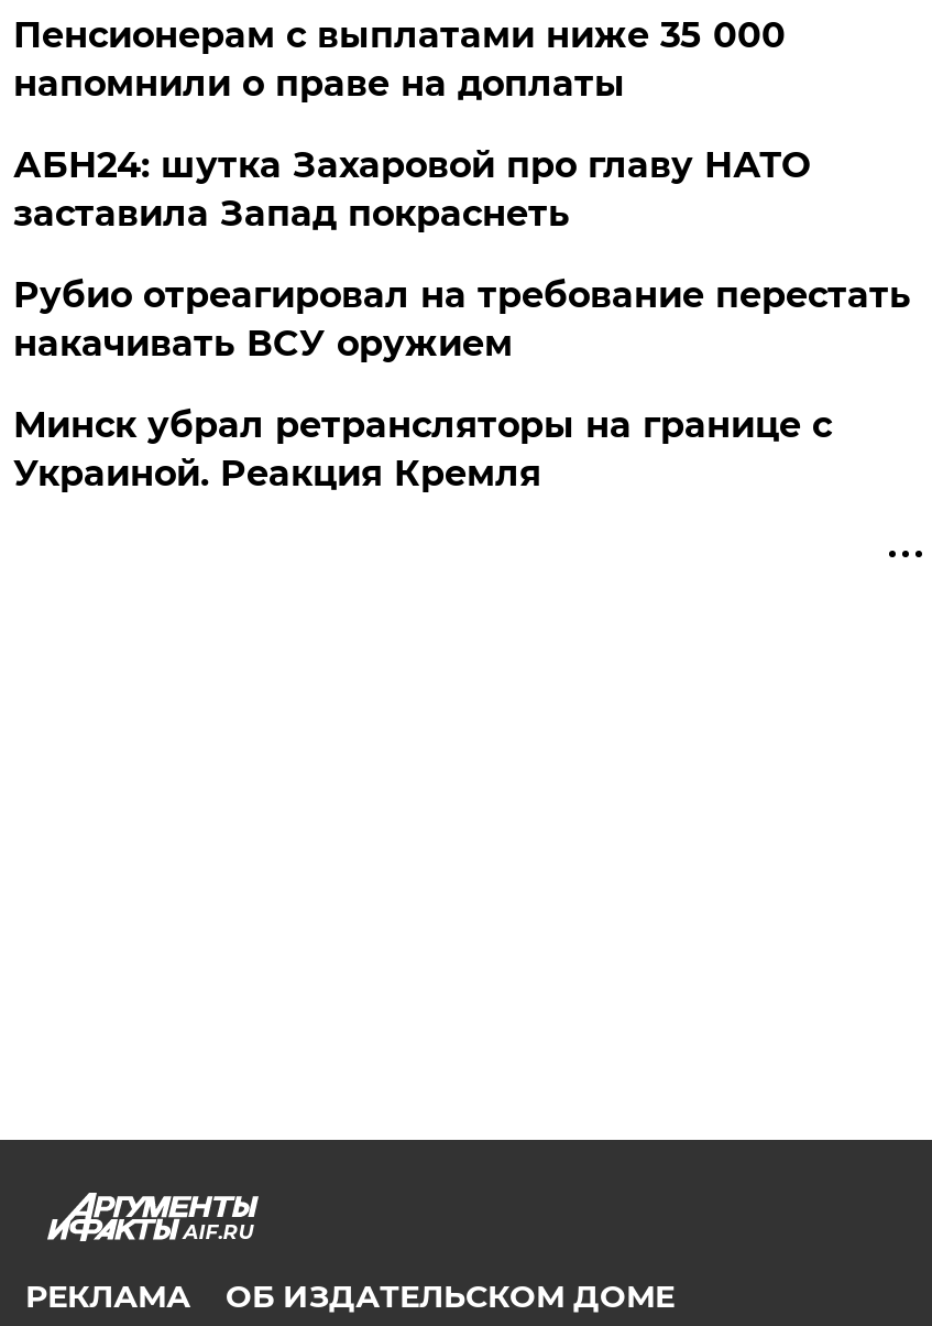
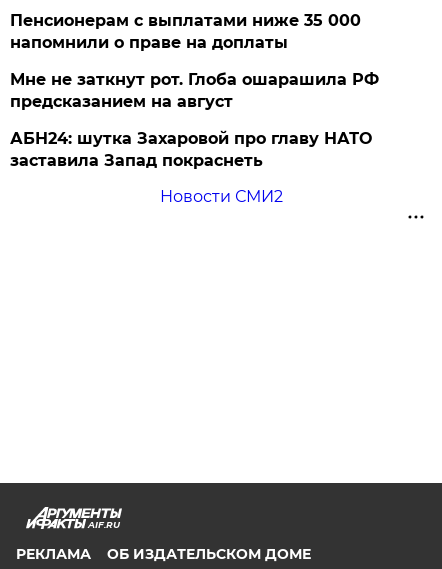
none -> [10,70,379,111] Мне не заткнут рот. Глоба ошарашила РФ | предсказанием на август
moved [13,144,810,235] -> [10,129,372,170]: АБН24: шутка Захаровой про главу НАТО | заставила Запад покраснеть
[13,274,911,494] Рубио отреагировал на требование перестать | накачивать ВСУ оружием | Минск убрал ретрансляторы на границе с | Украиной. Реакция Кремля -> [160,187,283,206] Новости СМИ2

